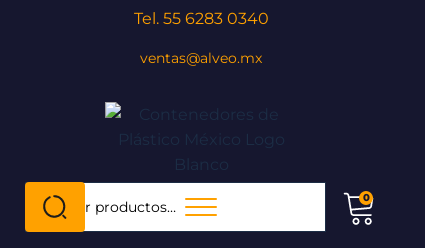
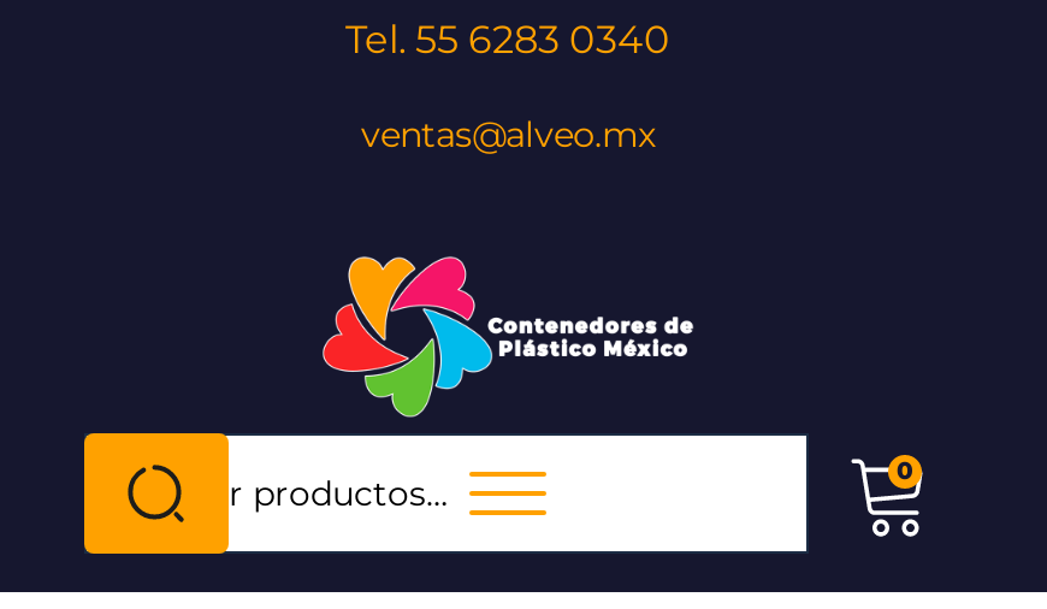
none -> [277,241,696,419] [image]

